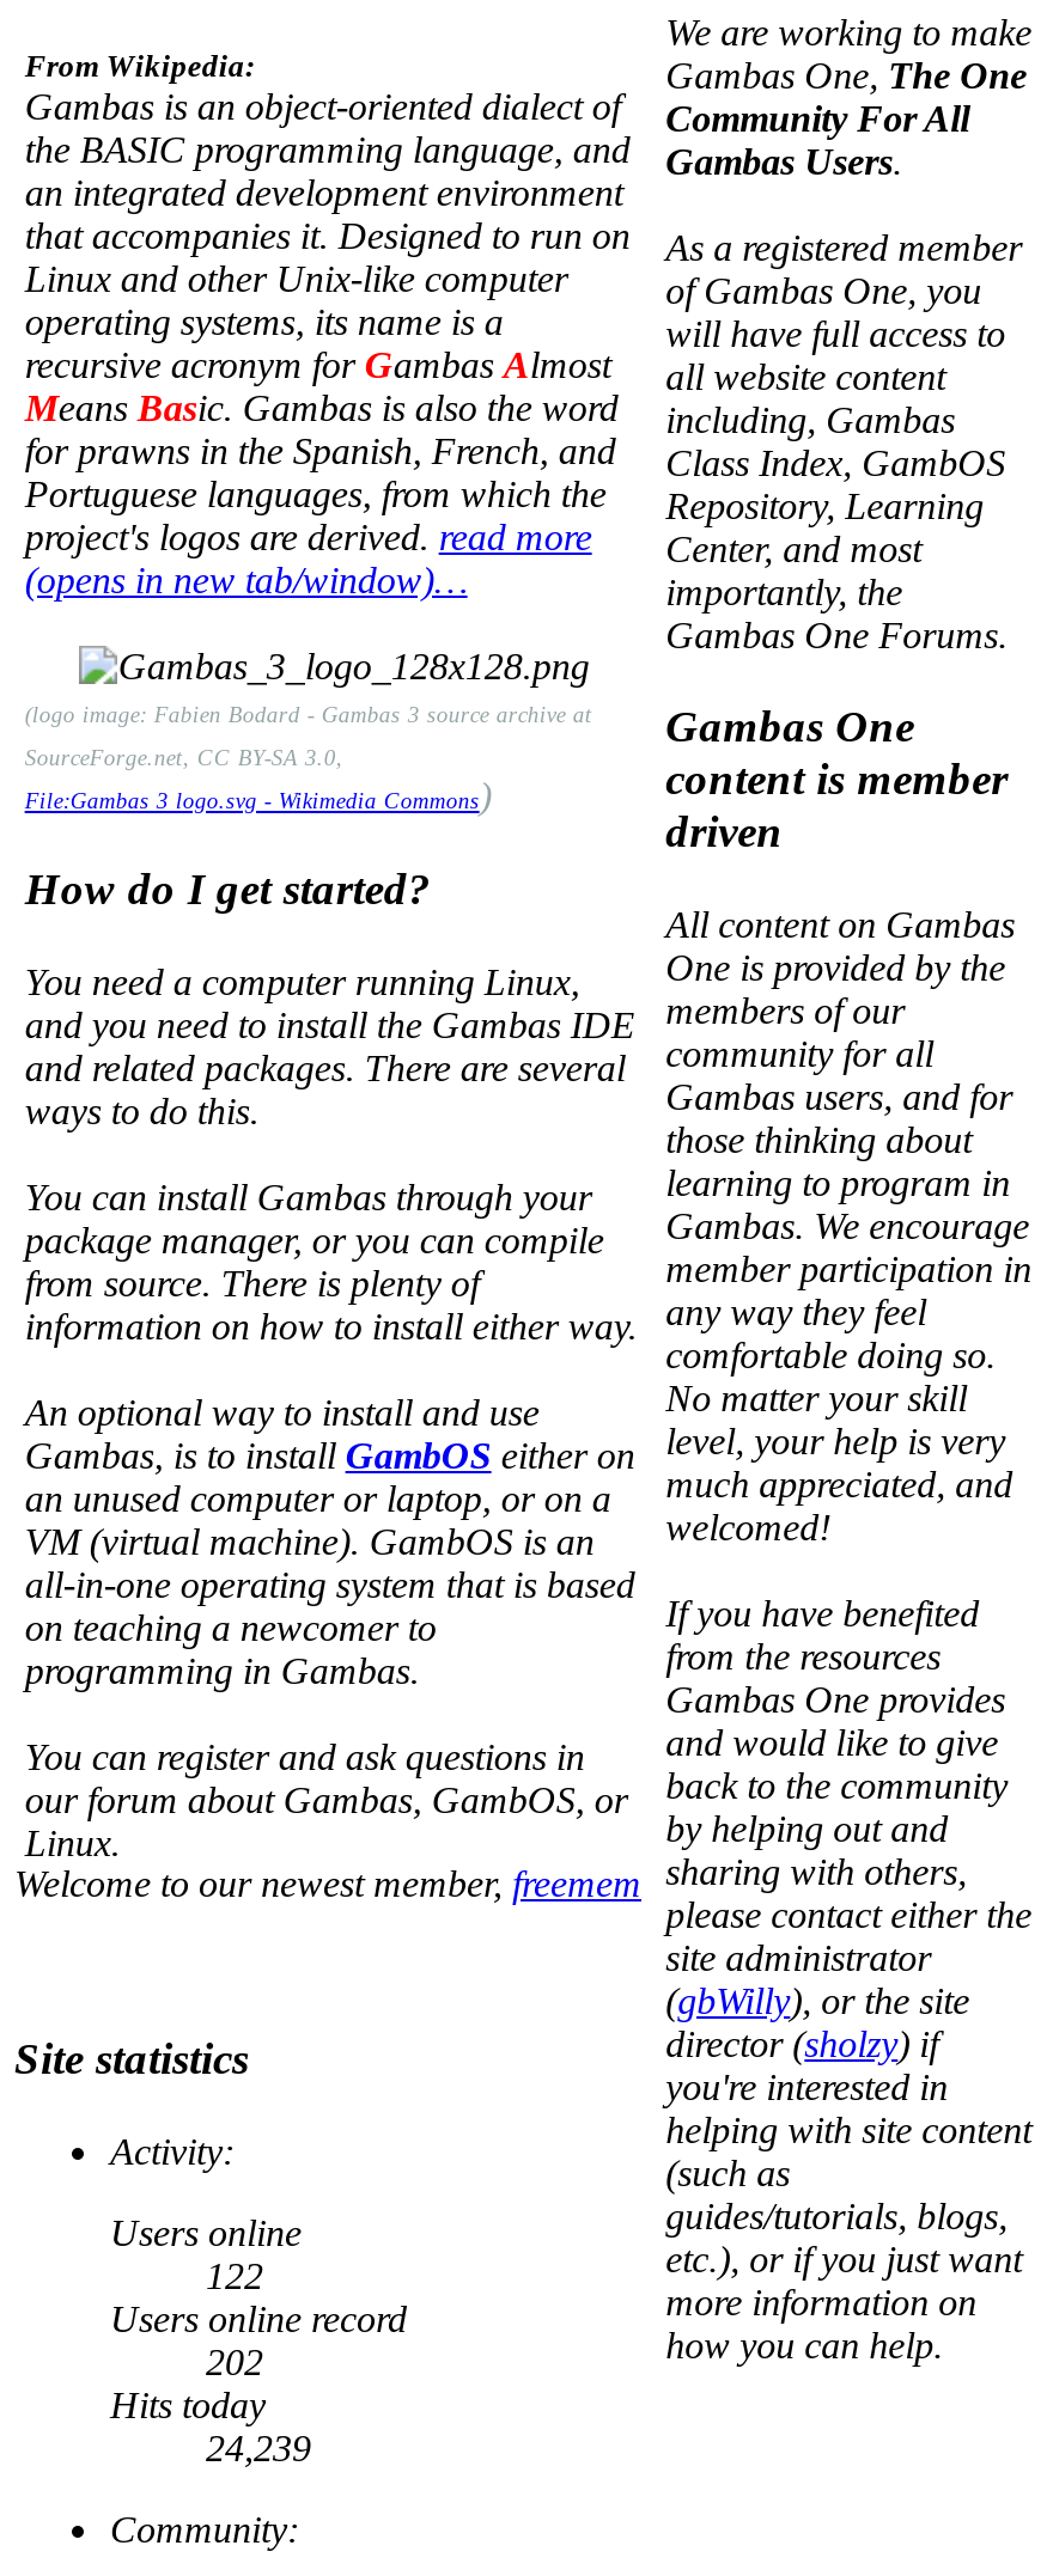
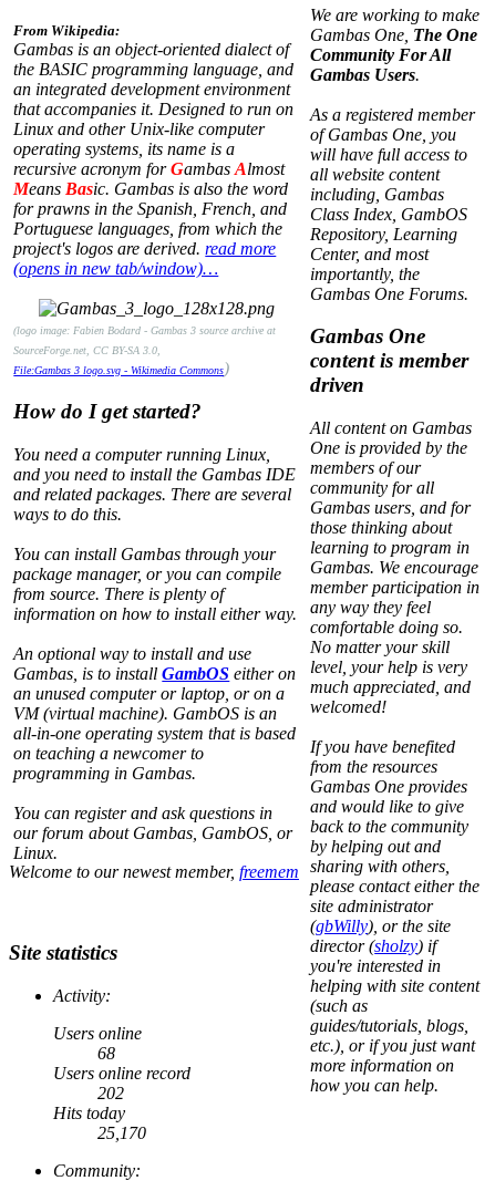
[206,2256,263,2296] 122 -> [97,1044,115,1063] 68
[206,2428,311,2469] 24,239 -> [97,1124,146,1142] 25,170

